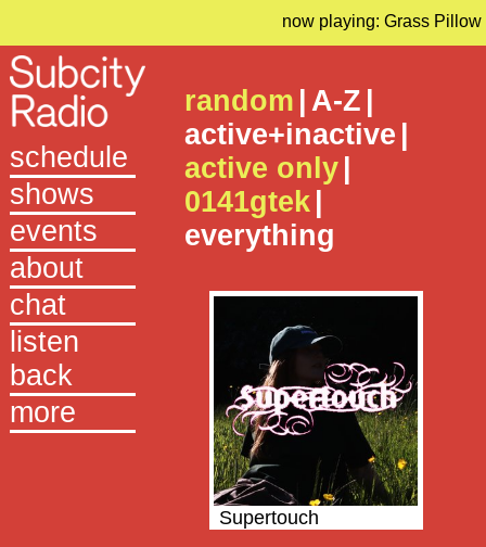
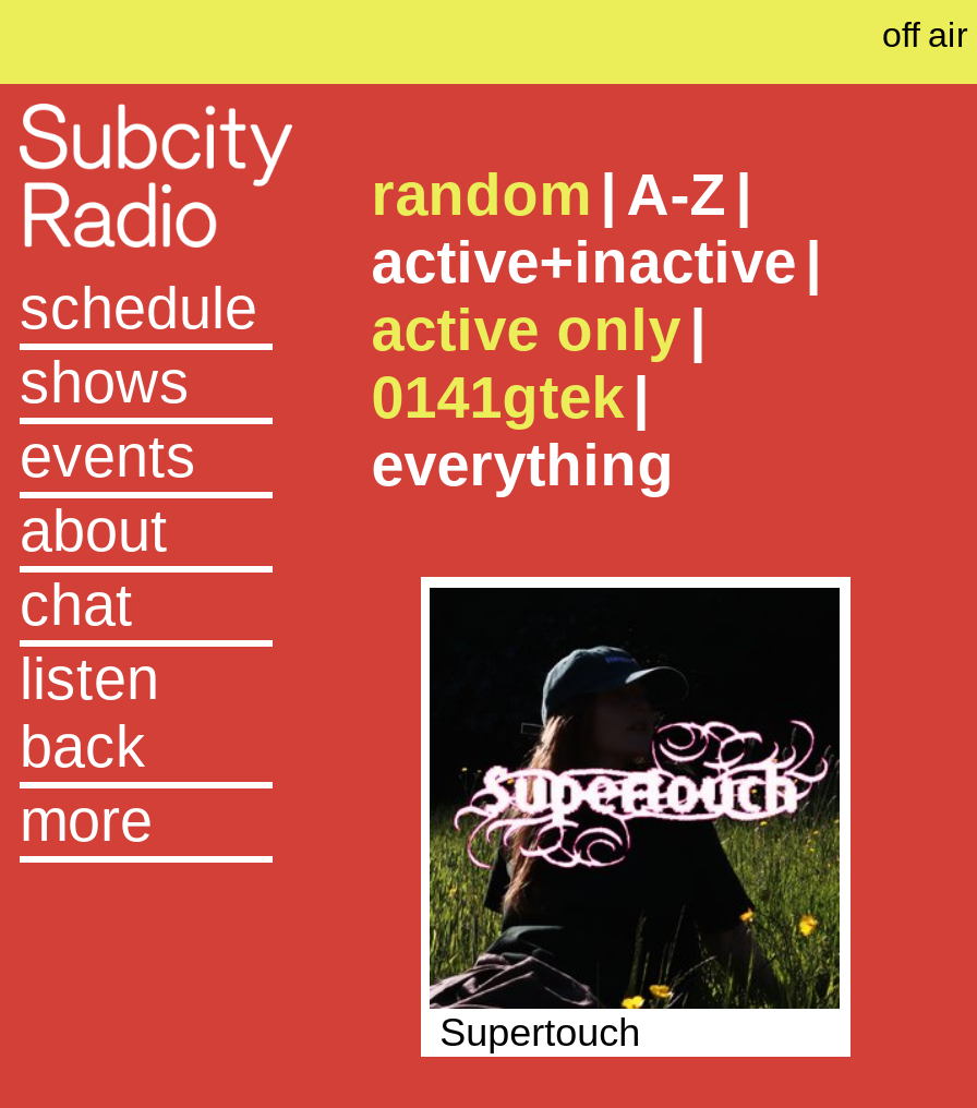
[282,11,481,30] now playing: Grass Pillow -> [882,14,967,53] off air

